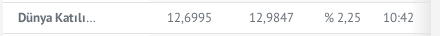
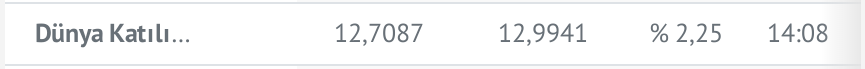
[167,9,212,26] 12,6995 -> [334,16,424,50] 12,7087
[248,9,293,26] 12,9847 -> [498,16,588,50] 12,9941
[383,9,414,26] 10:42 -> [767,16,829,50] 14:08

